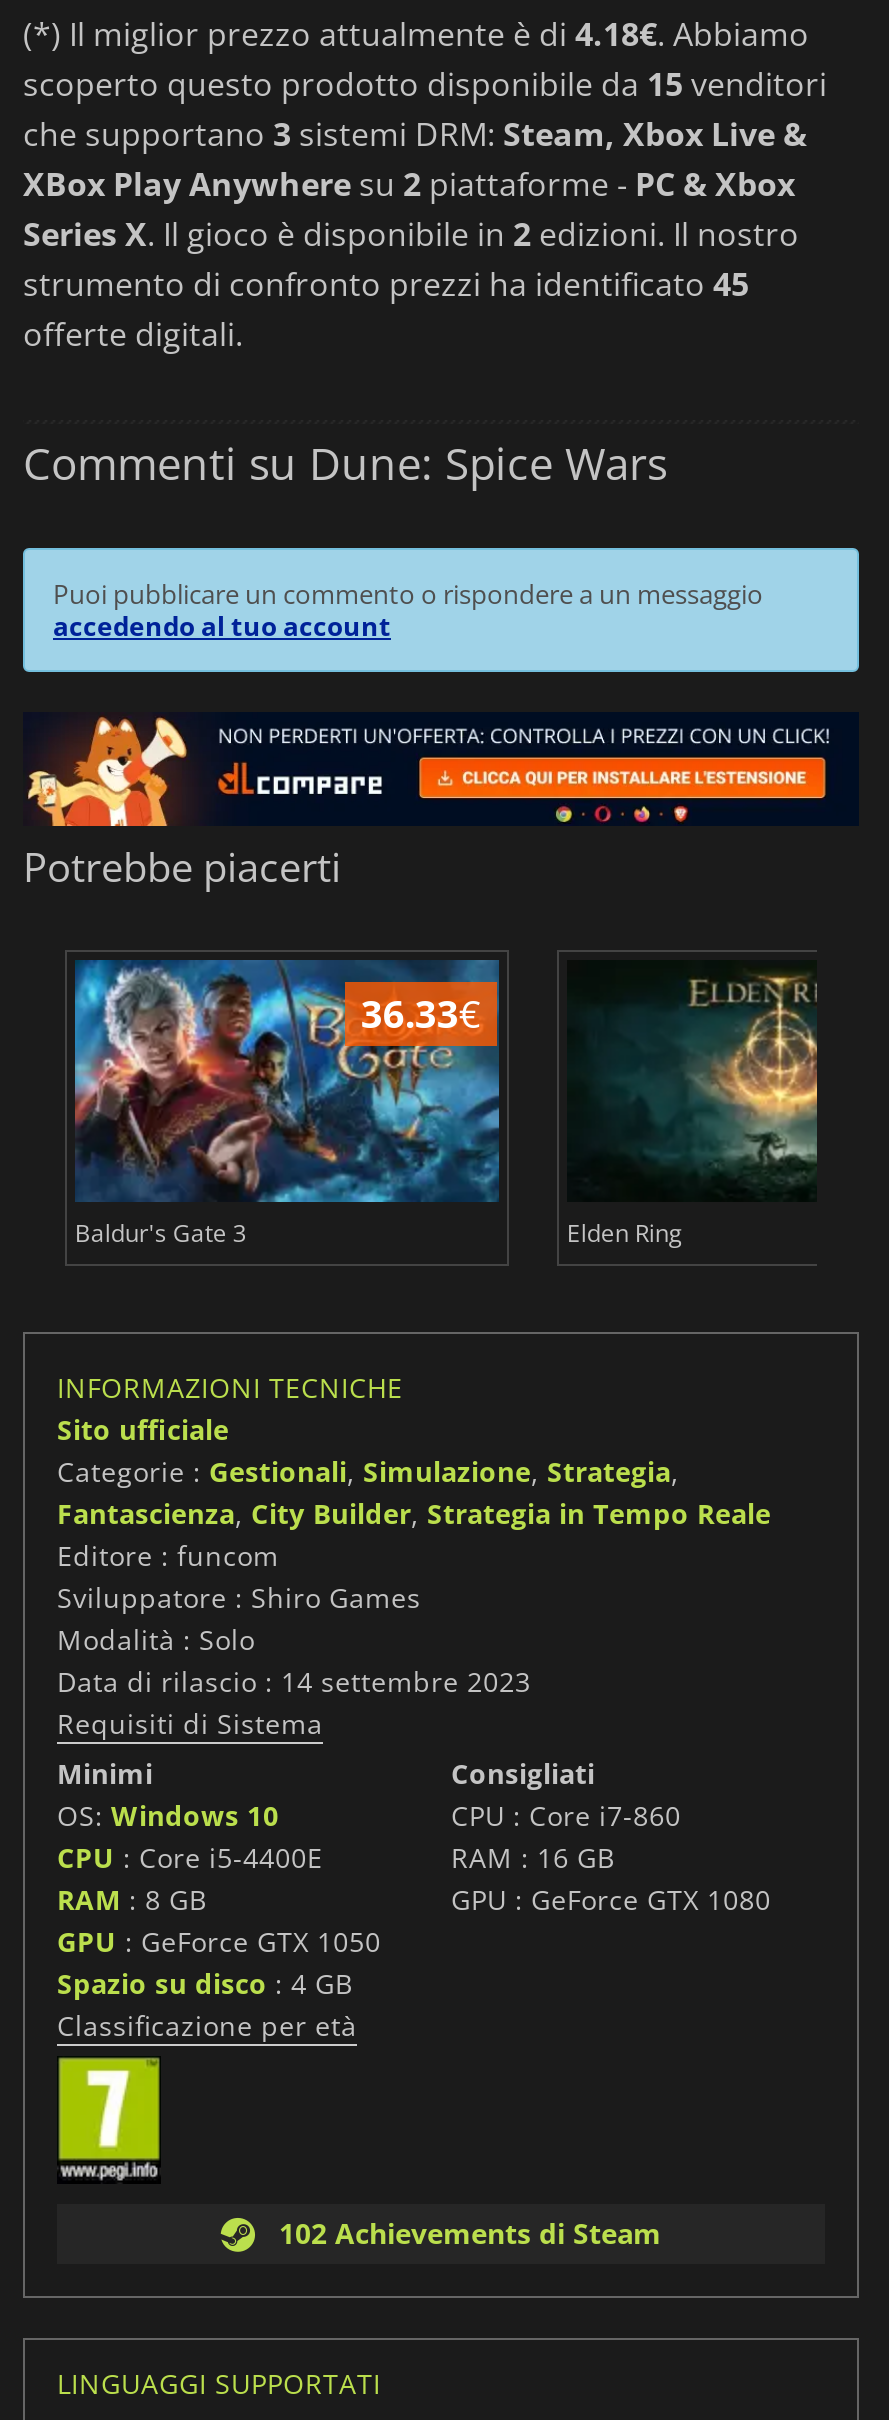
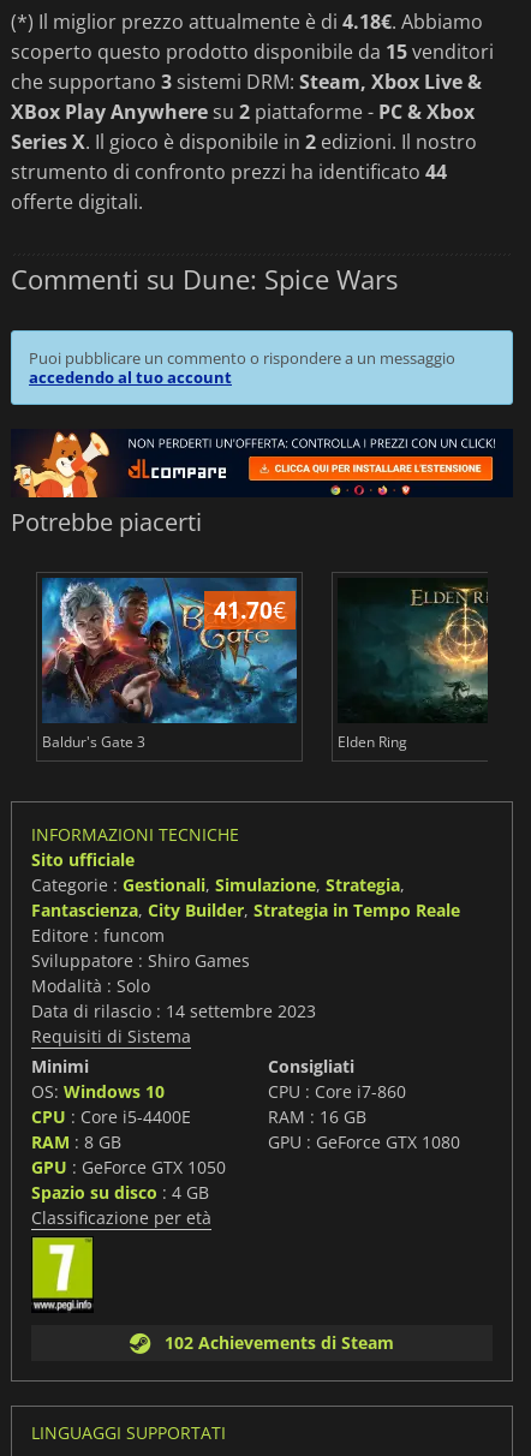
[23,261,749,305] strumento di confronto prezzi ha identificato 45 -> [11,158,447,185] strumento di confronto prezzi ha identificato 44
[361,986,481,1040] 36.33€ -> [214,594,286,626] 41.70€

